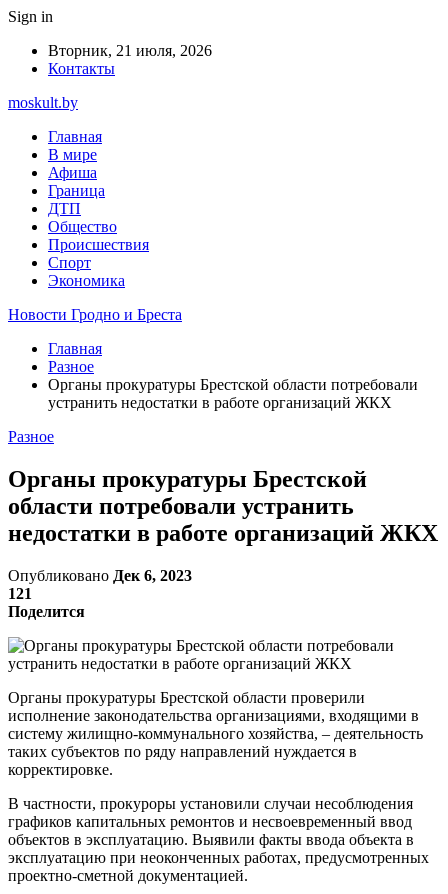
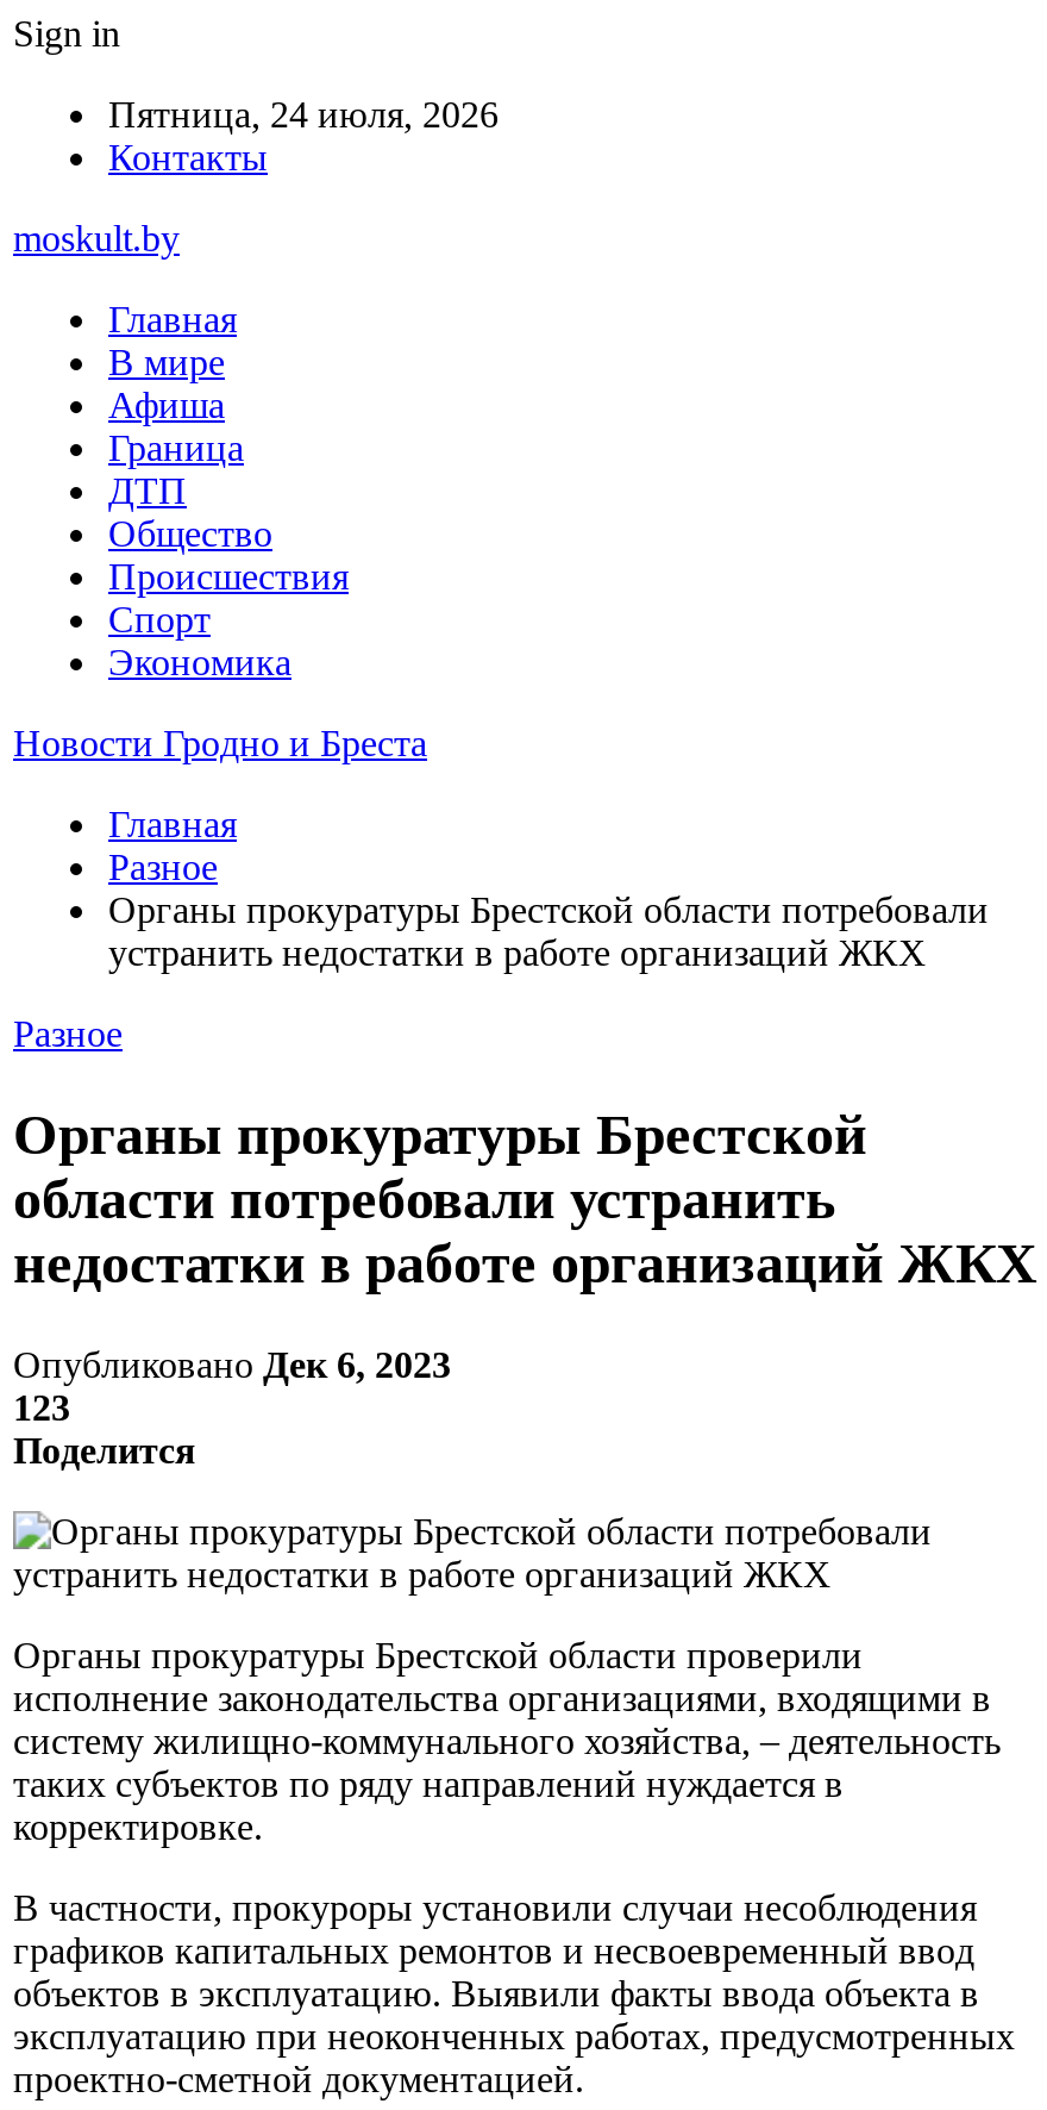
[48,42,212,59] Вторник, 21 июля, 2026 -> [108,94,499,135] Пятница, 24 июля, 2026
[8,585,32,602] 121 -> [13,1387,70,1427] 123

